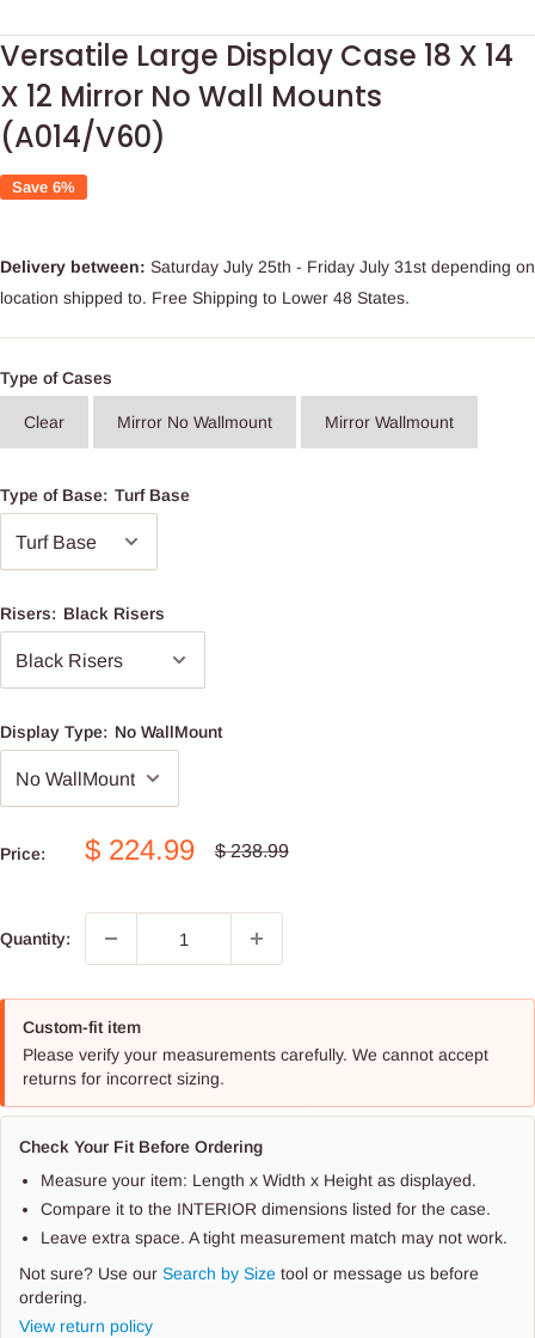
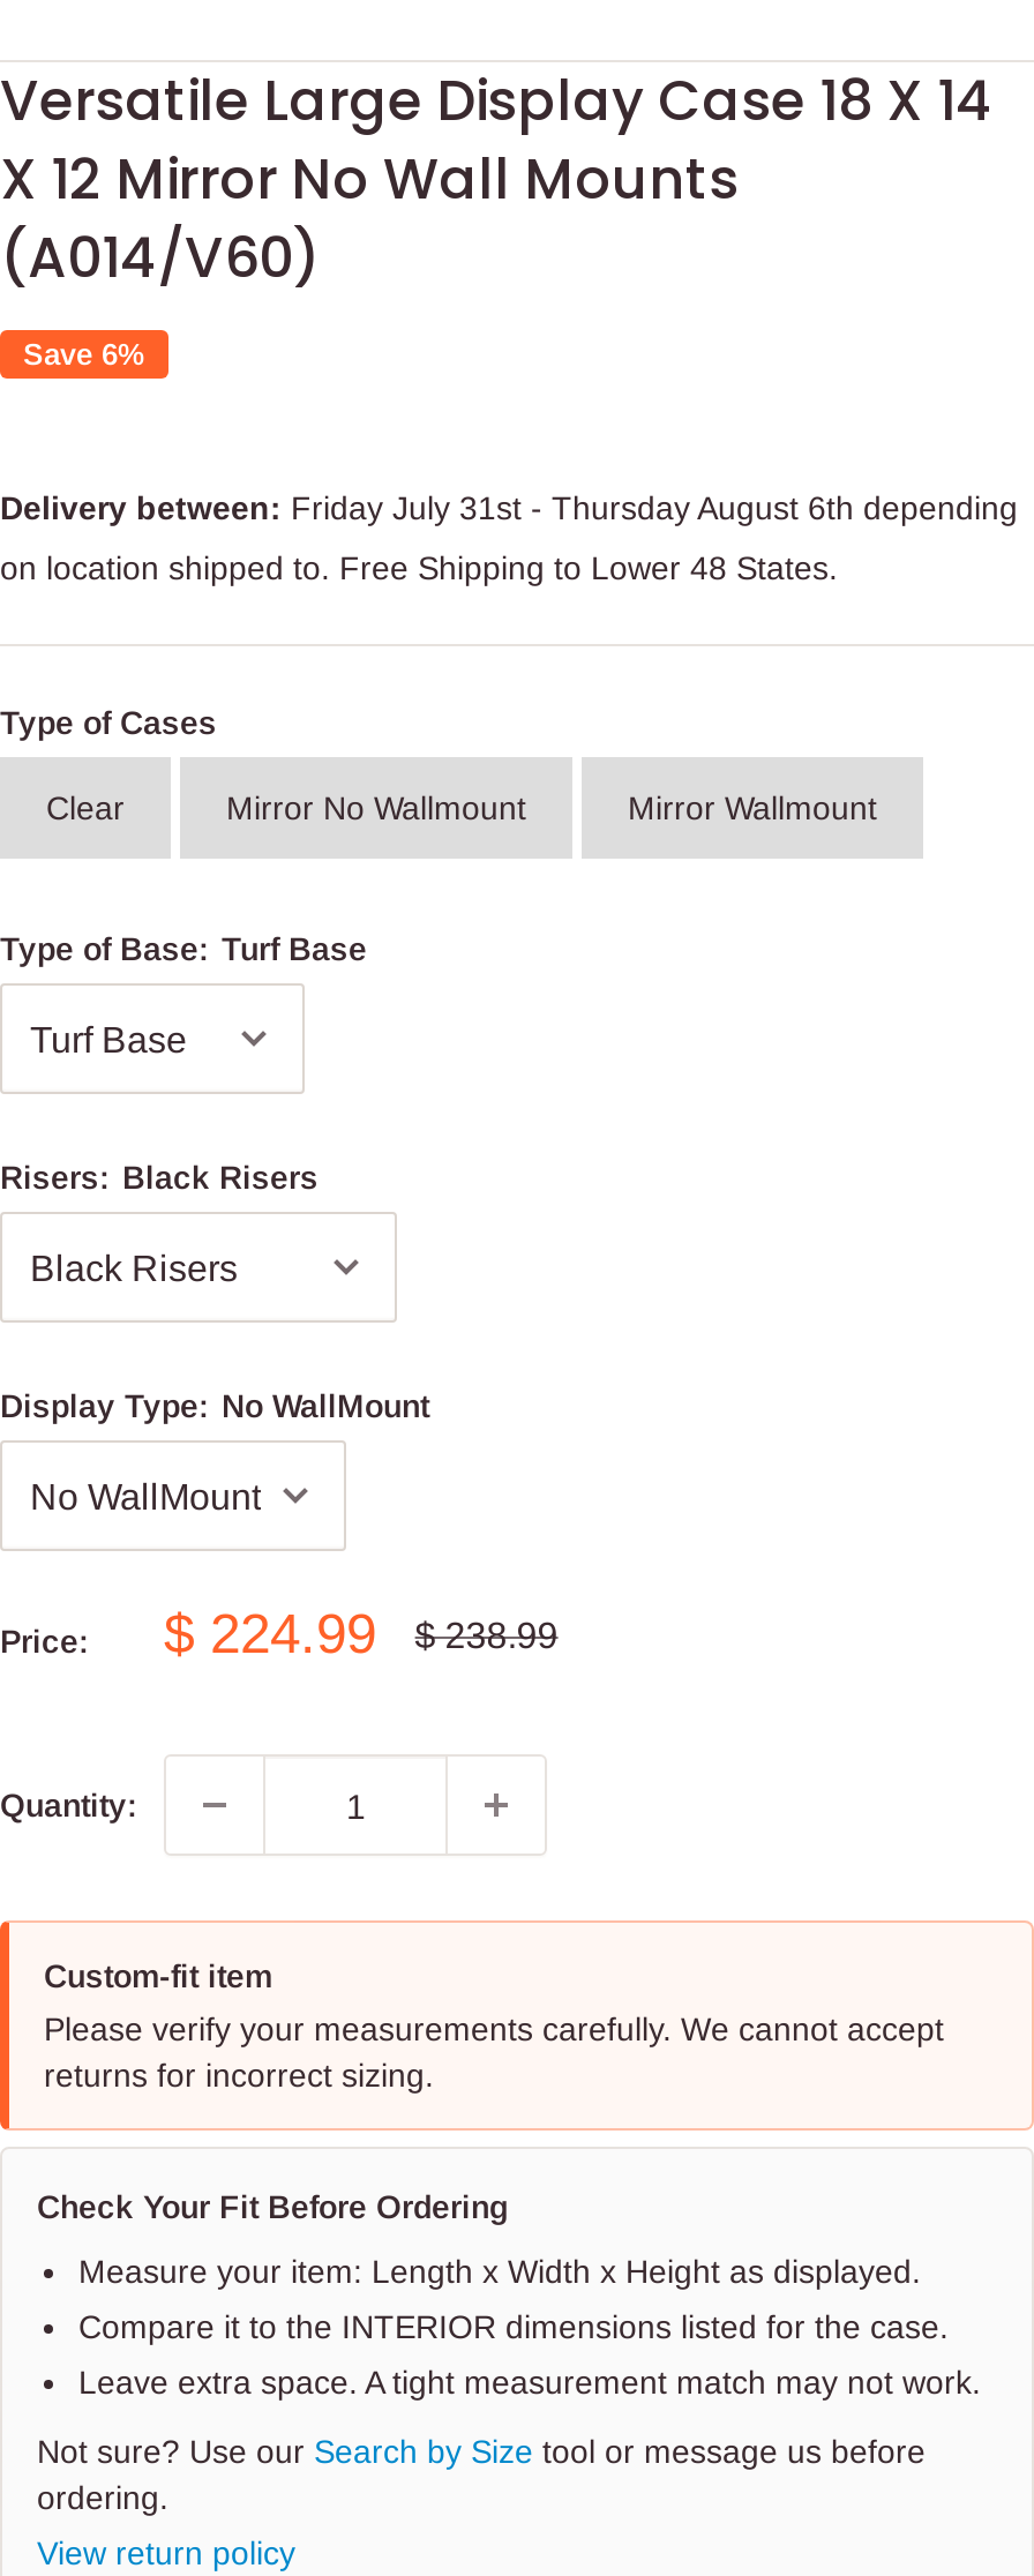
[0,257,535,277] Delivery between: Saturday July 25th - Friday July 31st depending on -> [0,490,1018,527] Delivery between: Friday July 31st - Thursday August 6th depending
[0,289,410,308] location shipped to. Free Shipping to Lower 48 States. -> [0,550,838,587] on location shipped to. Free Shipping to Lower 48 States.

